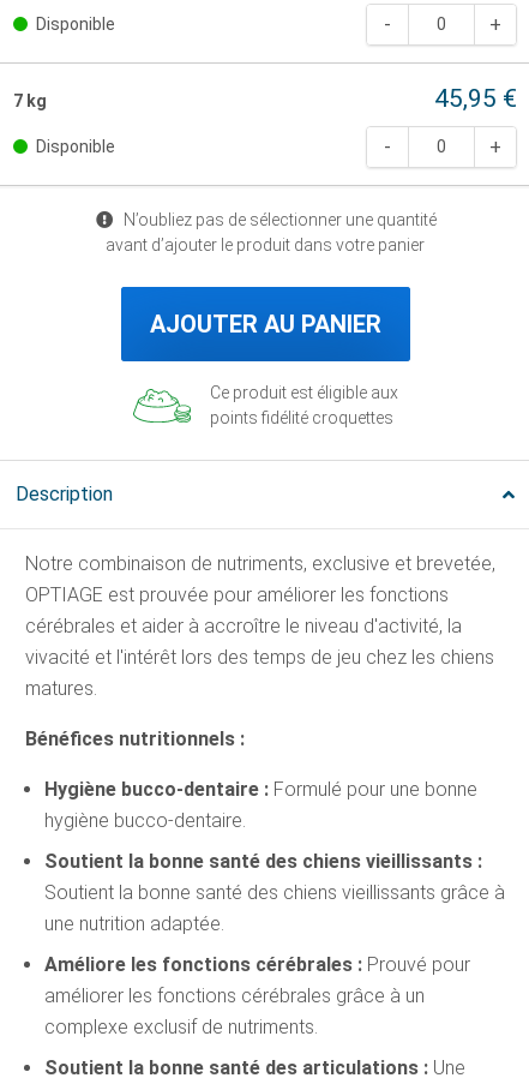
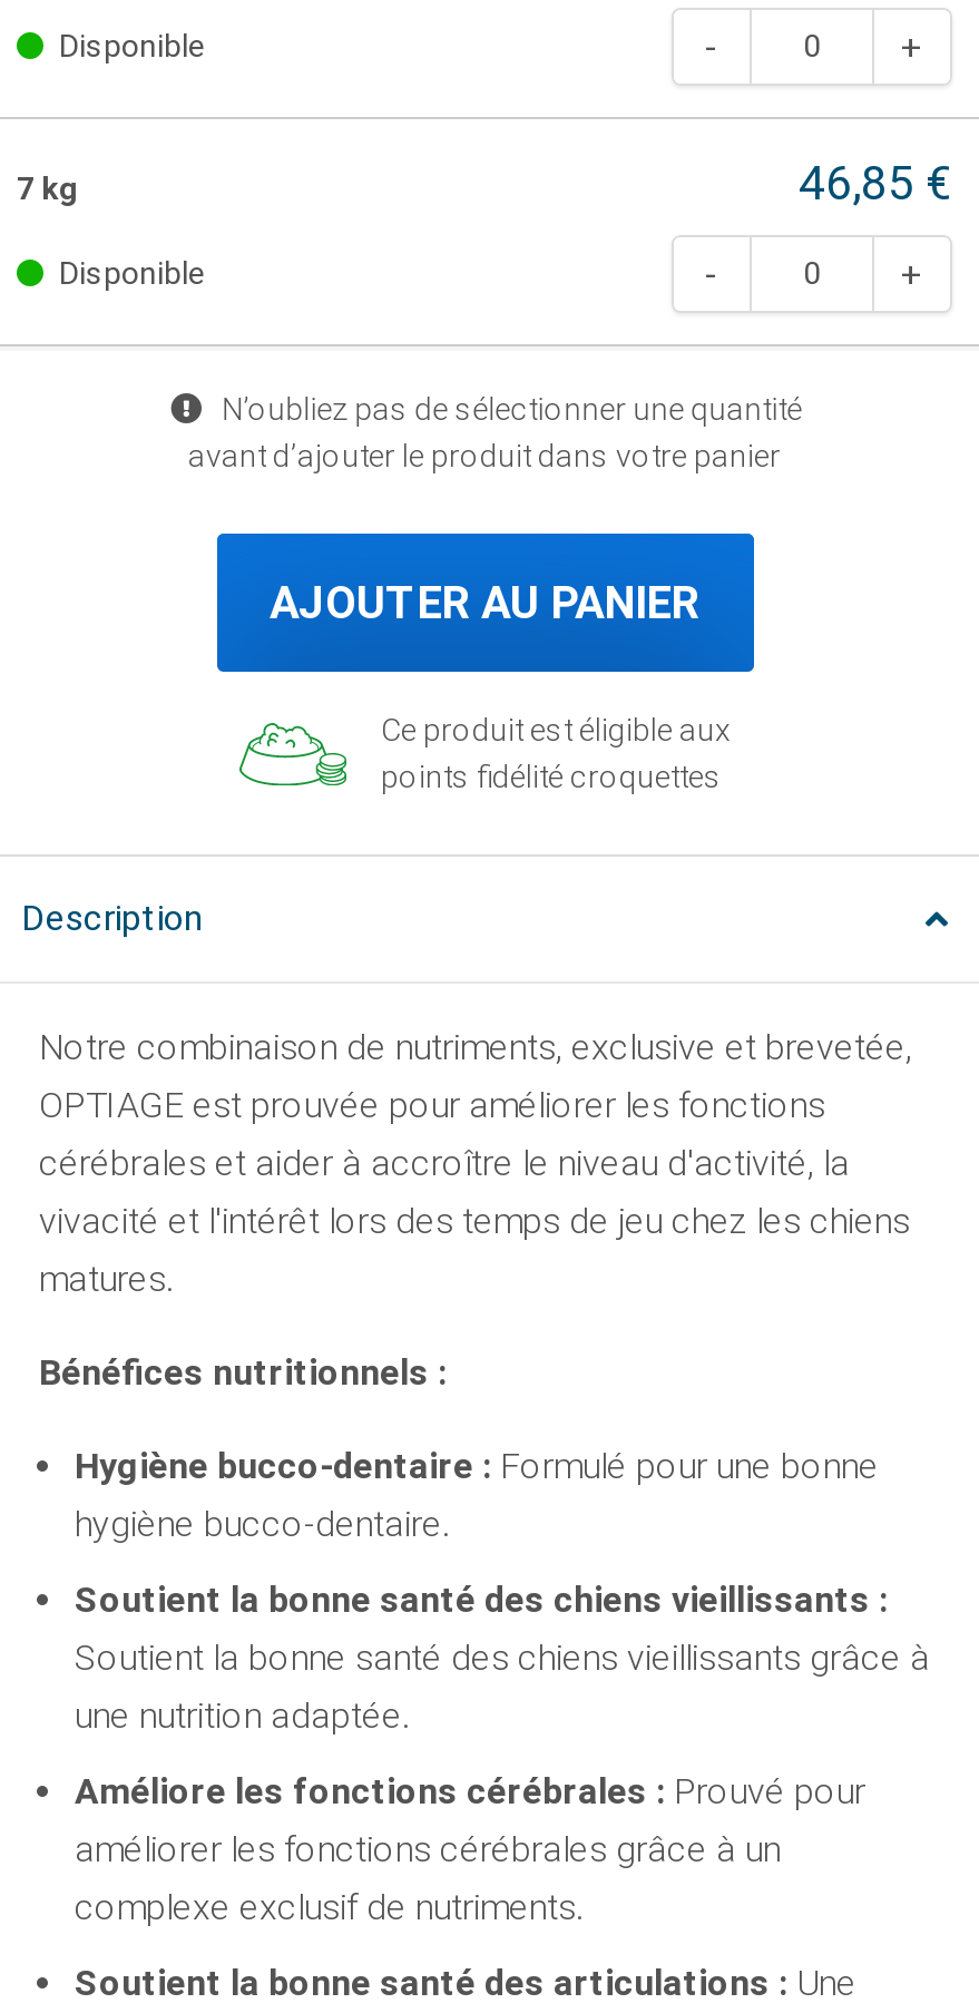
[434,84,517,113] 45,95 € -> [799,157,952,211] 46,85 €

